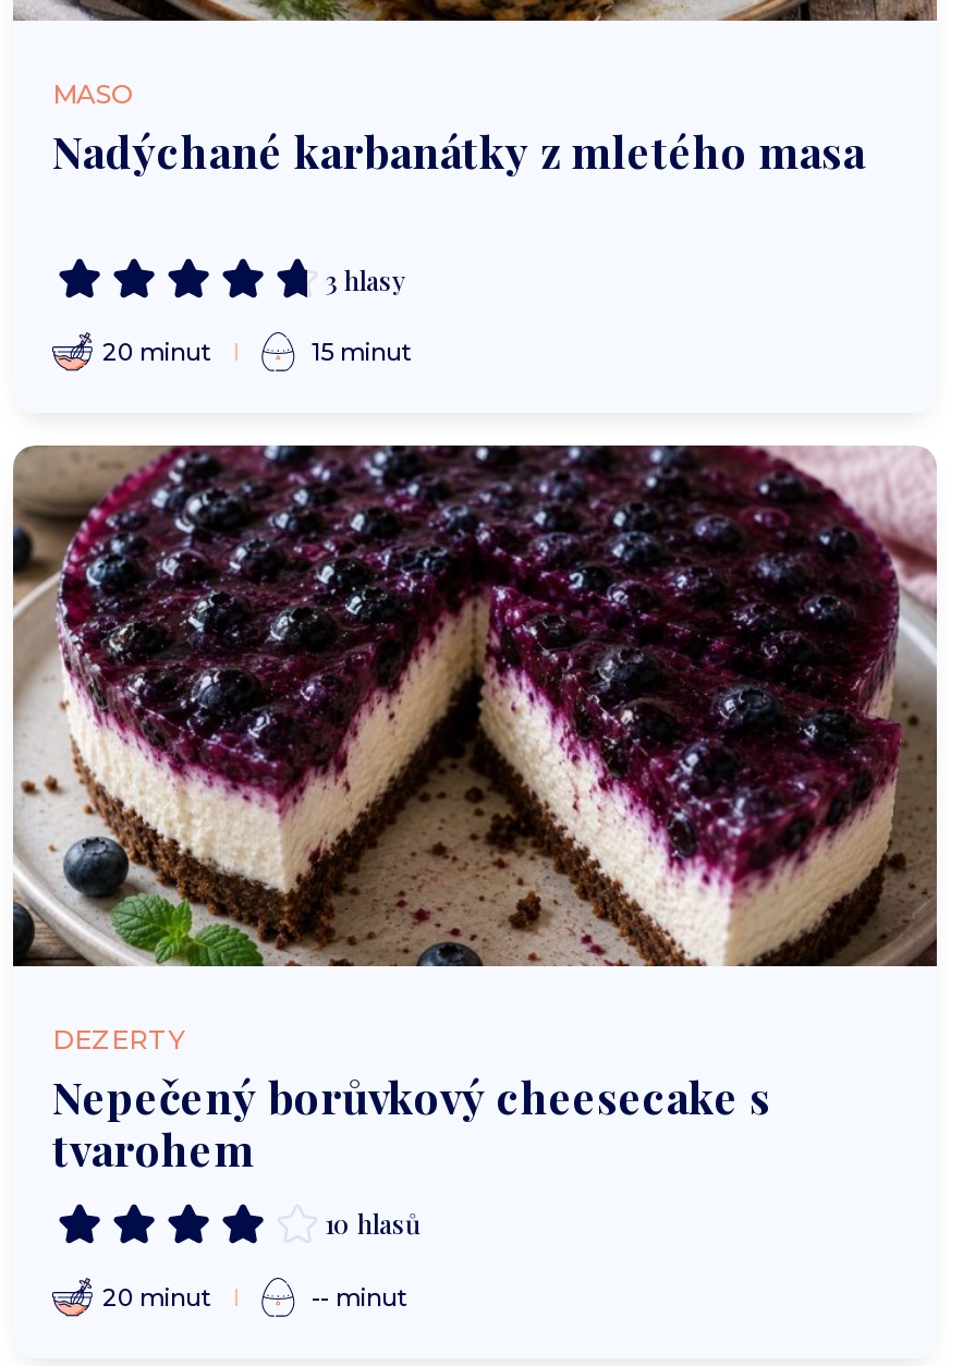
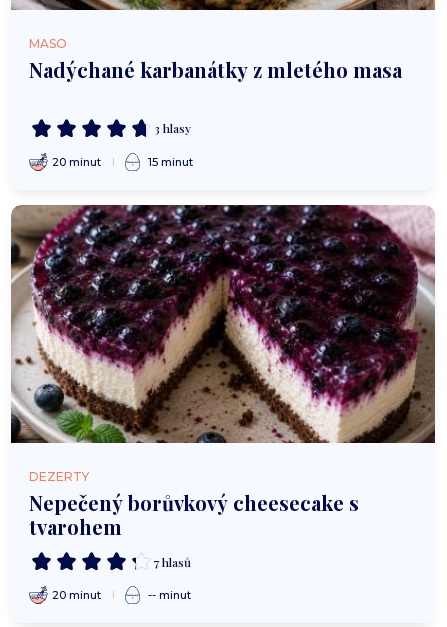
[325,1206,420,1241] 10 hlasů -> [154,554,191,570] 7 hlasů

